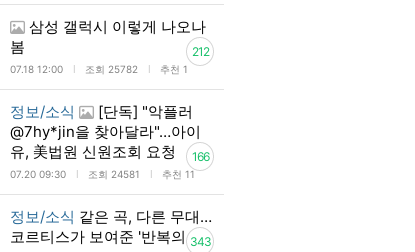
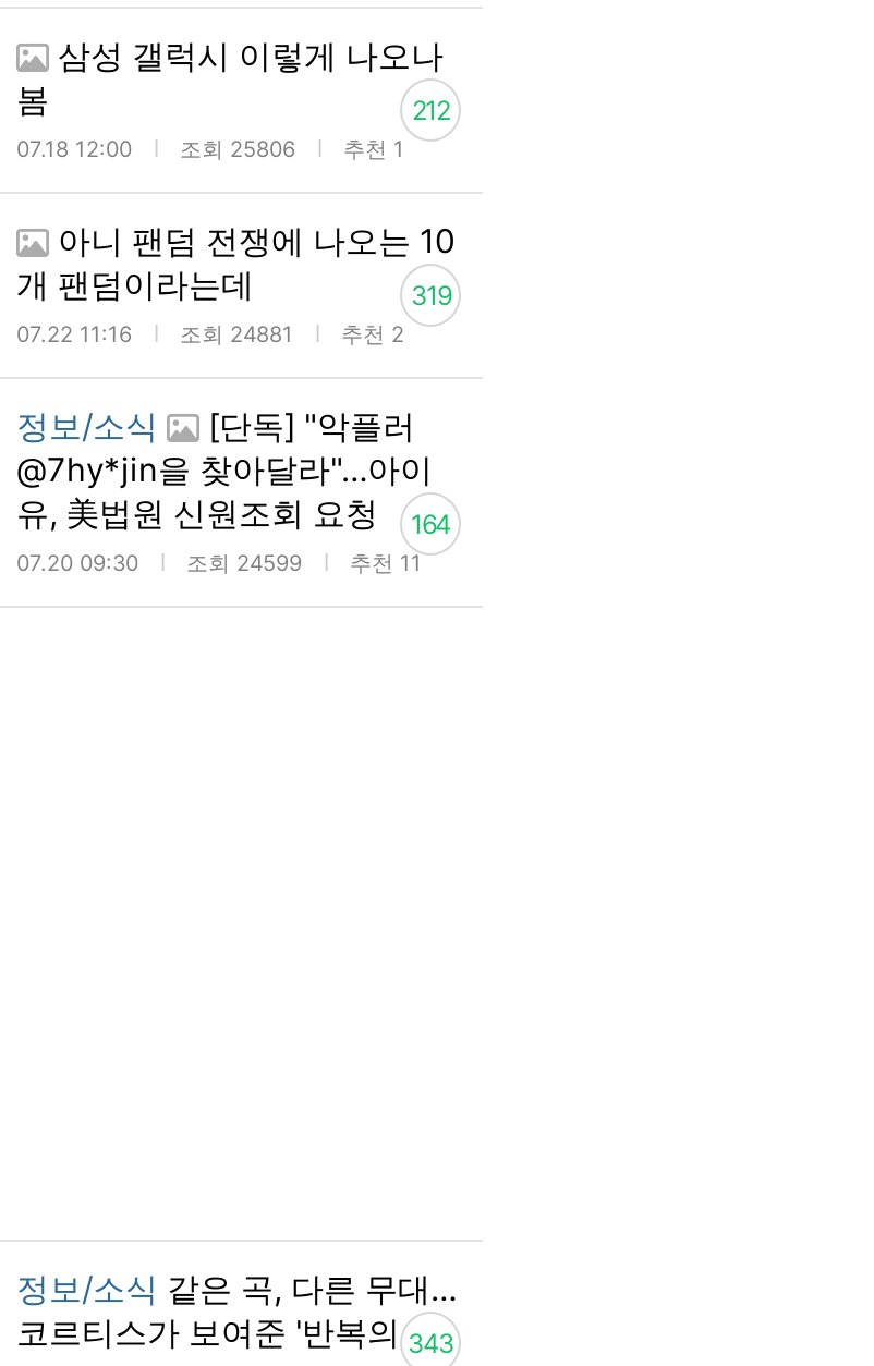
[10,63,188,75] 07.18 12:00 조회 25782 추천 1 -> [16,135,404,161] 07.18 12:00 조회 25806 추천 1
none -> [16,220,454,346] 아니 팬덤 전쟁에 나오는 10 | 개 팬덤이라는데 | 319 | 07.22 11:16 | 조회 24881 | 추천 2
[10,142,208,164] 유, 美법원 신원조회 요청 166 -> [16,492,450,540] 유, 美법원 신원조회 요청 164
[10,168,195,180] 07.20 09:30 조회 24581 추천 11 -> [16,549,422,575] 07.20 09:30 조회 24599 추천 11

